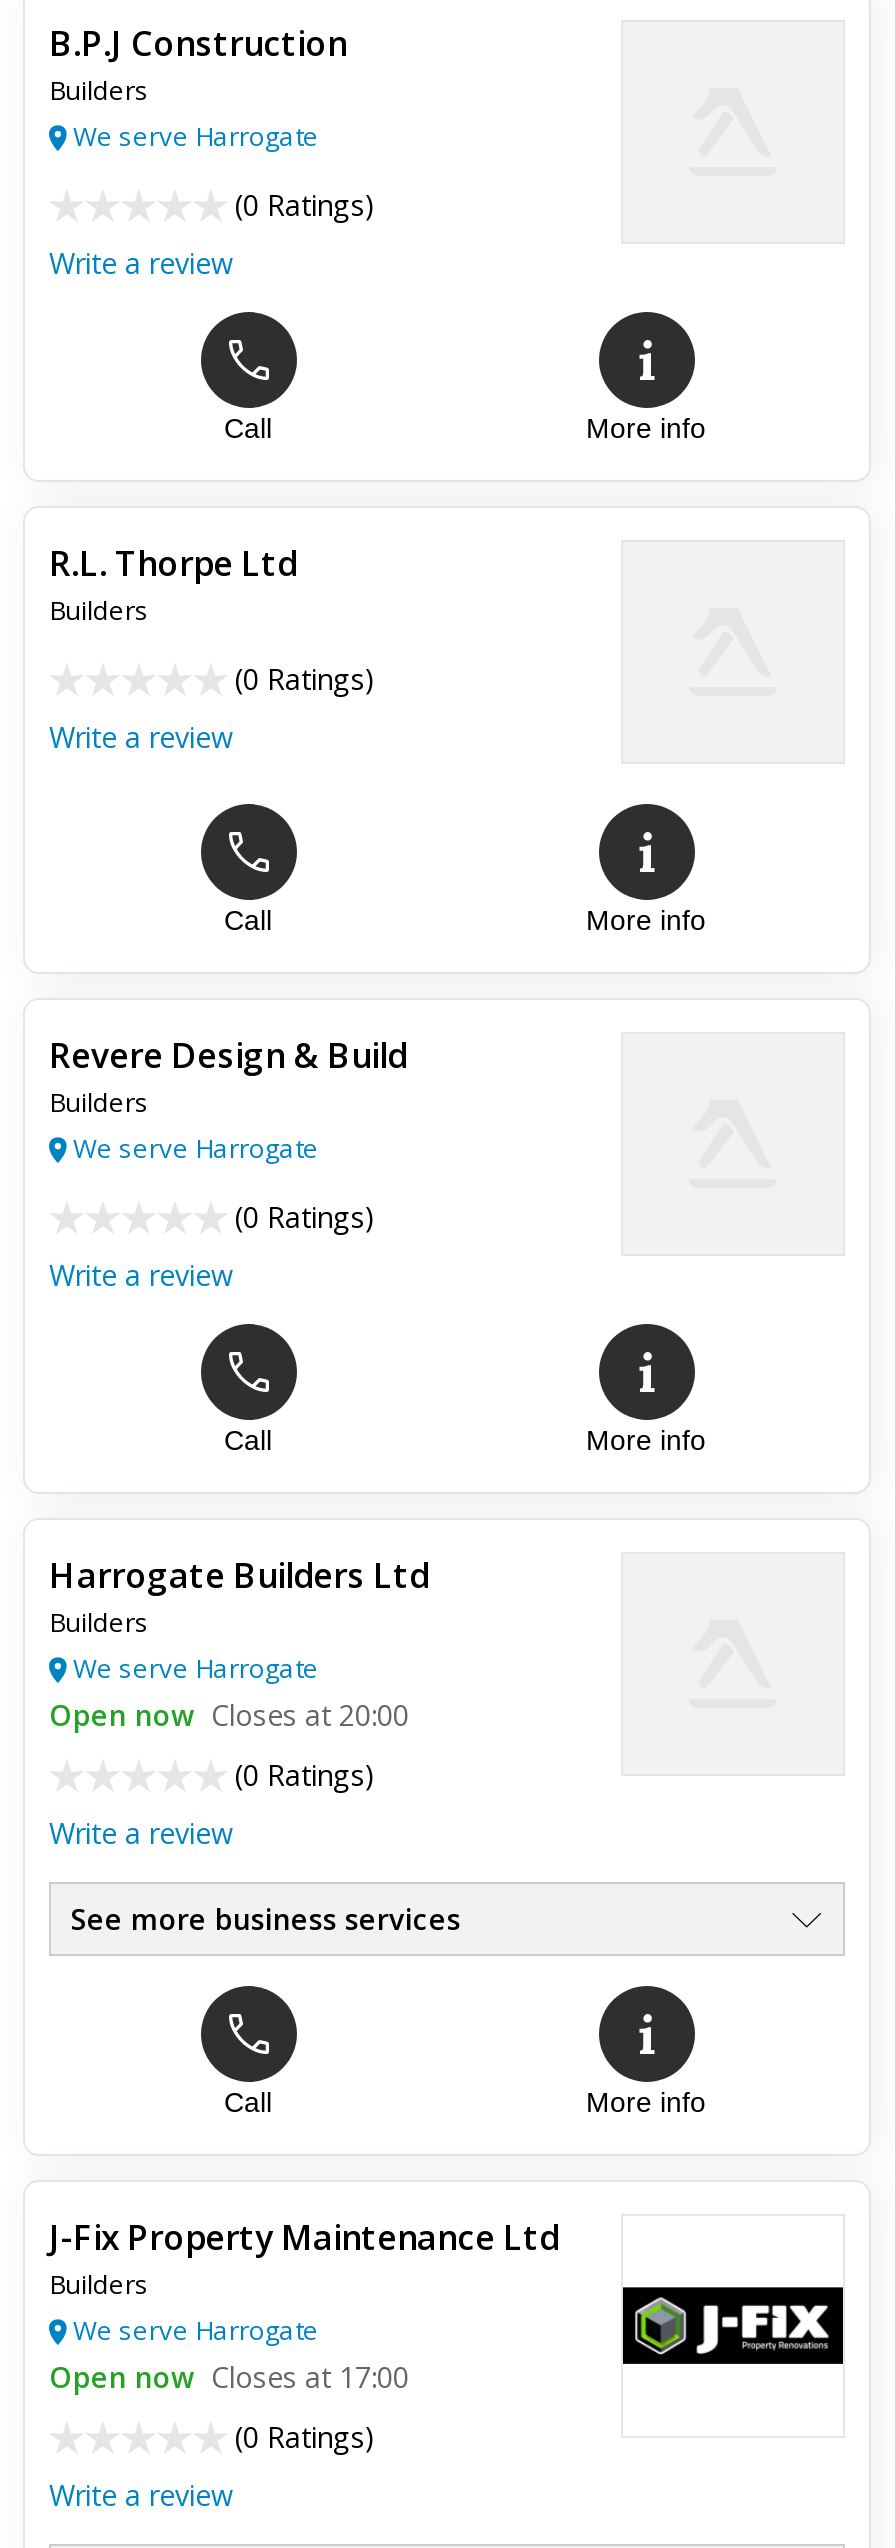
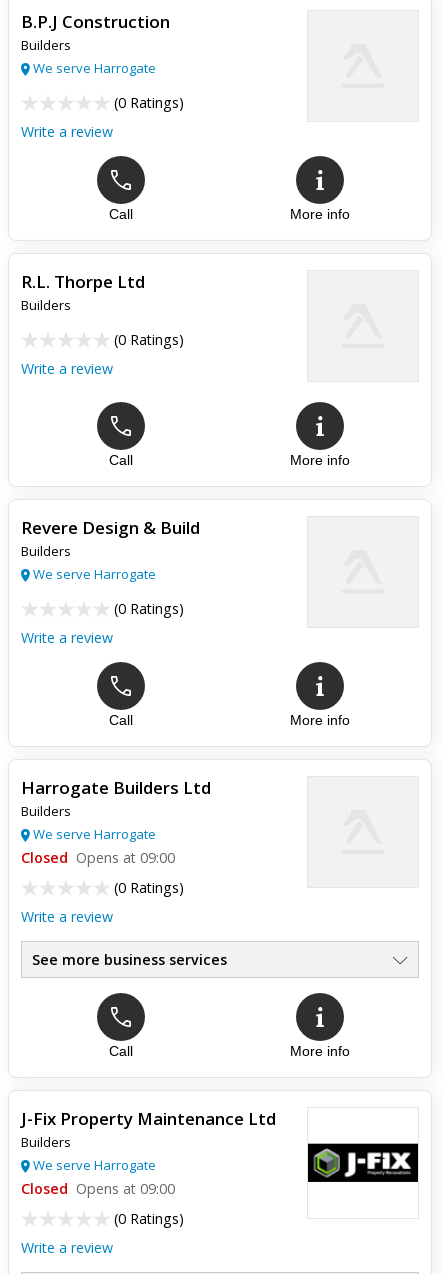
[49,1696,409,1734] Open now Closes at 20:00 -> [21,848,175,867] Closed Opens at 09:00
[49,2358,409,2396] Open now Closes at 17:00 -> [21,1179,175,1198] Closed Opens at 09:00

